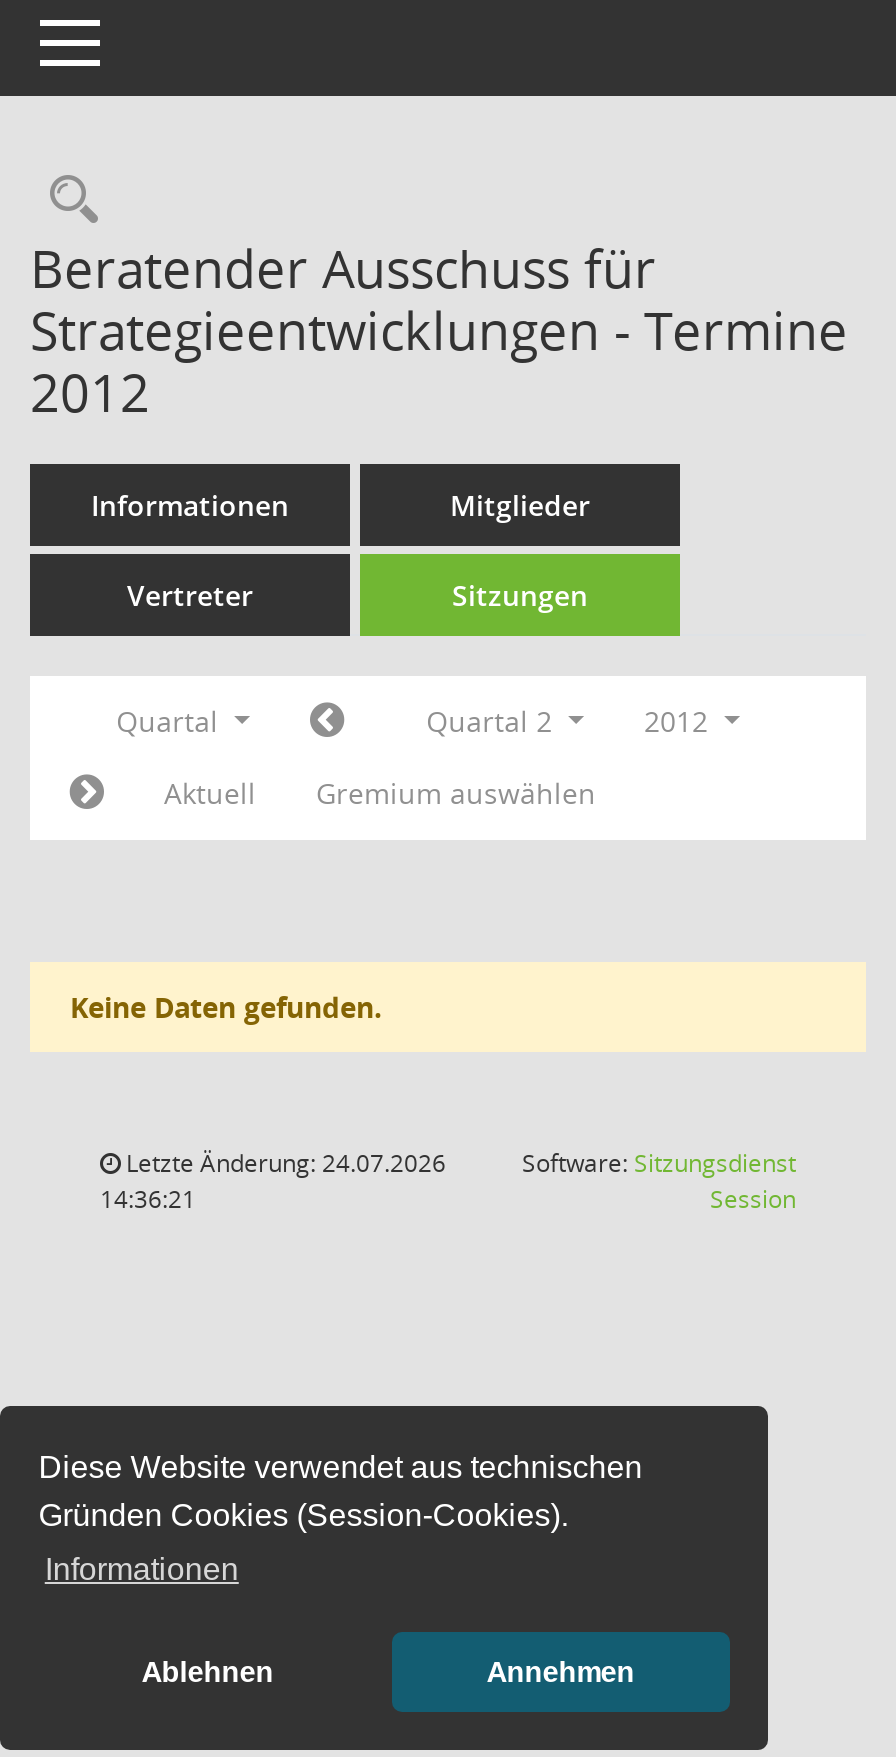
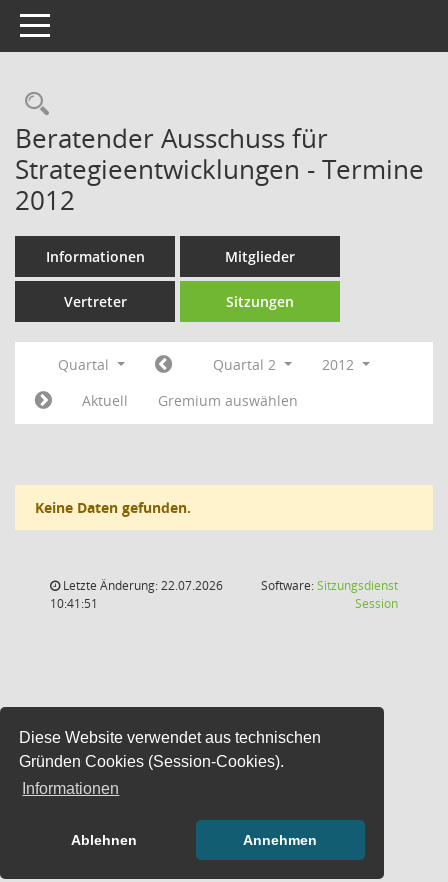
[120,1146,446,1180] Letzte Änderung: 24.07.2026 -> [60,577,223,594] Letzte Änderung: 22.07.2026
[100,1182,196,1216] 14:36:21 -> [50,595,98,612] 10:41:51

